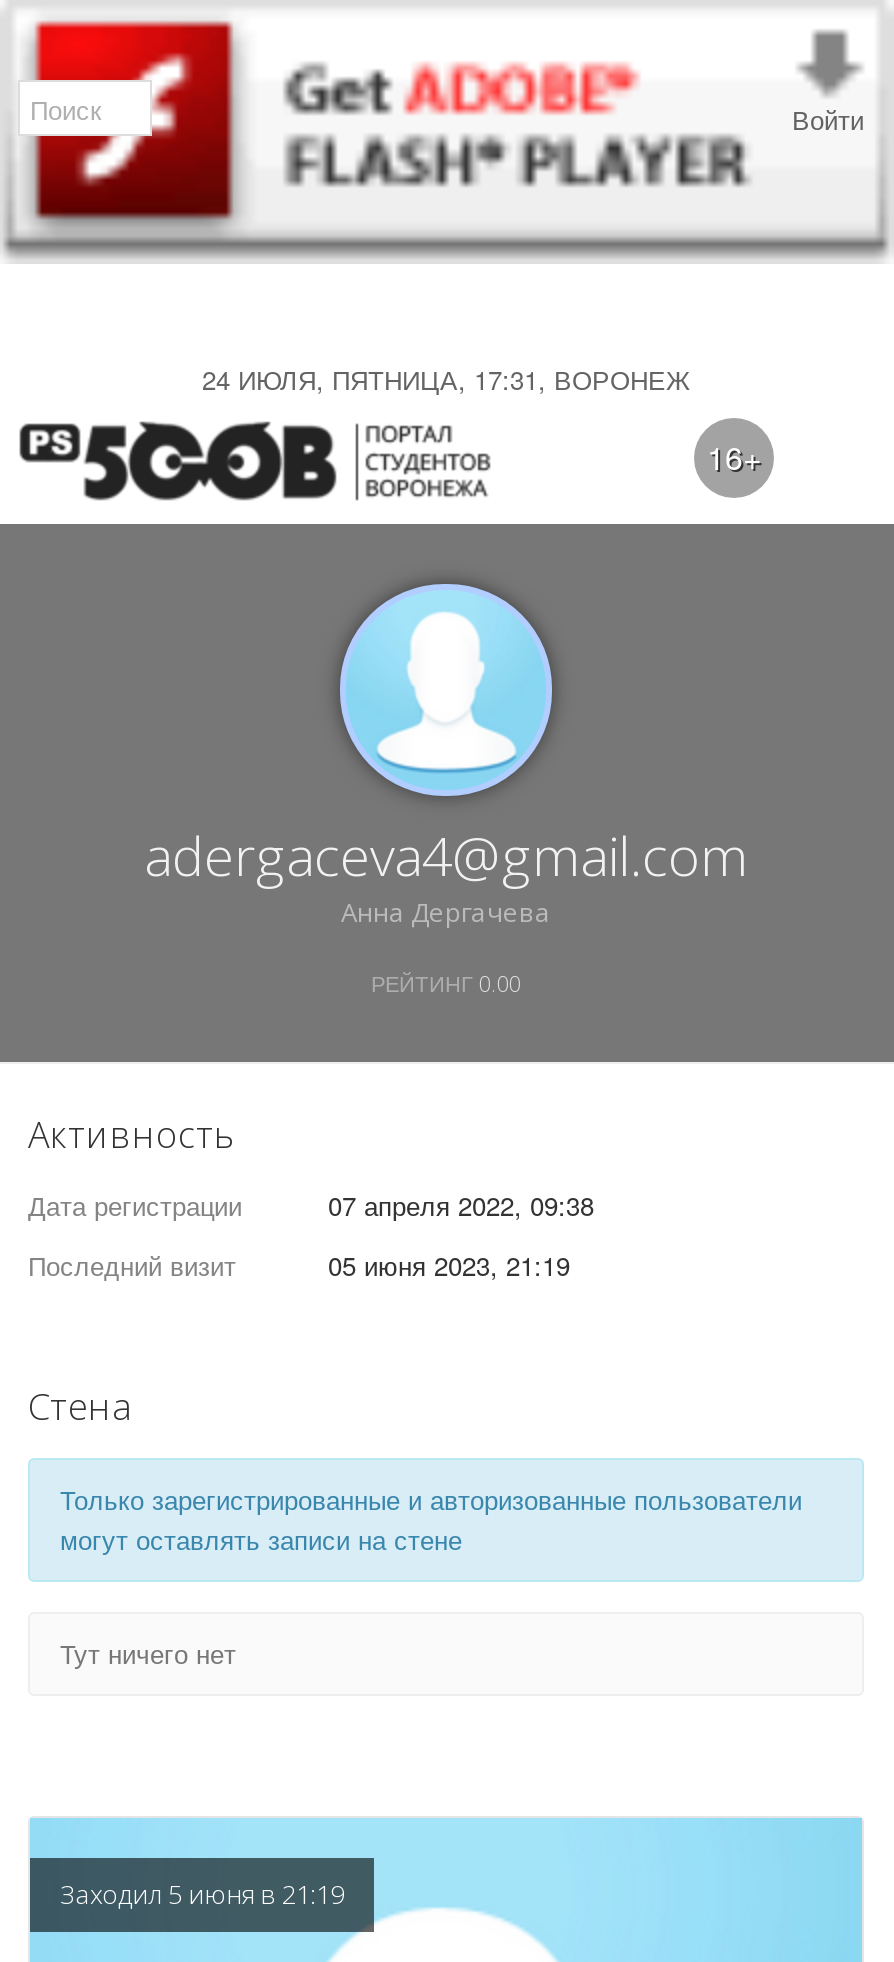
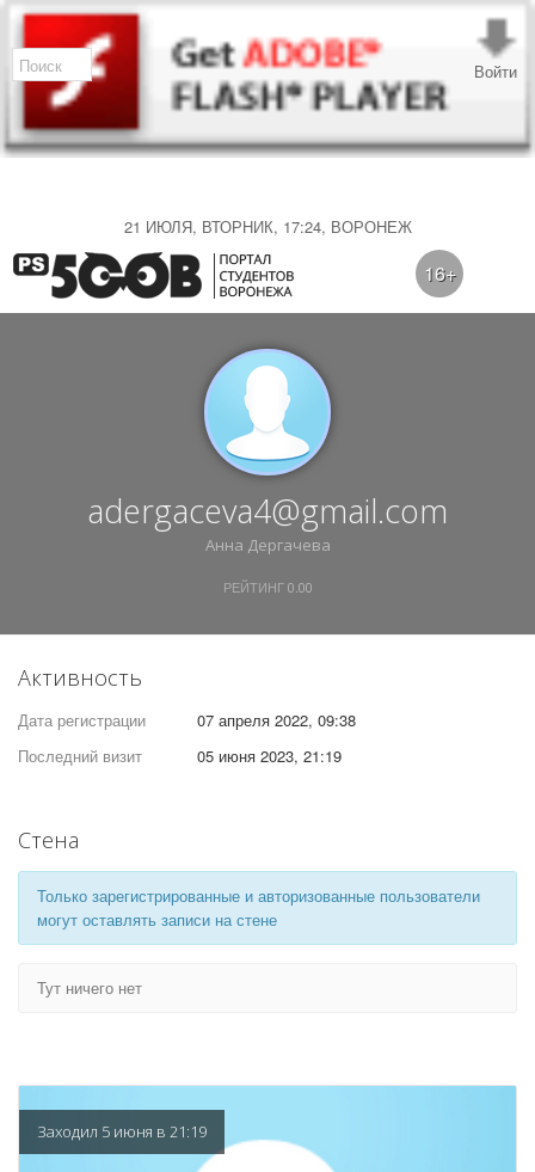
[202,360,690,398] 24 ИЮЛЯ, ПЯТНИЦА, 17:31, ВОРОНЕЖ -> [124,215,411,238] 21 ИЮЛЯ, ВТОРНИК, 17:24, ВОРОНЕЖ

